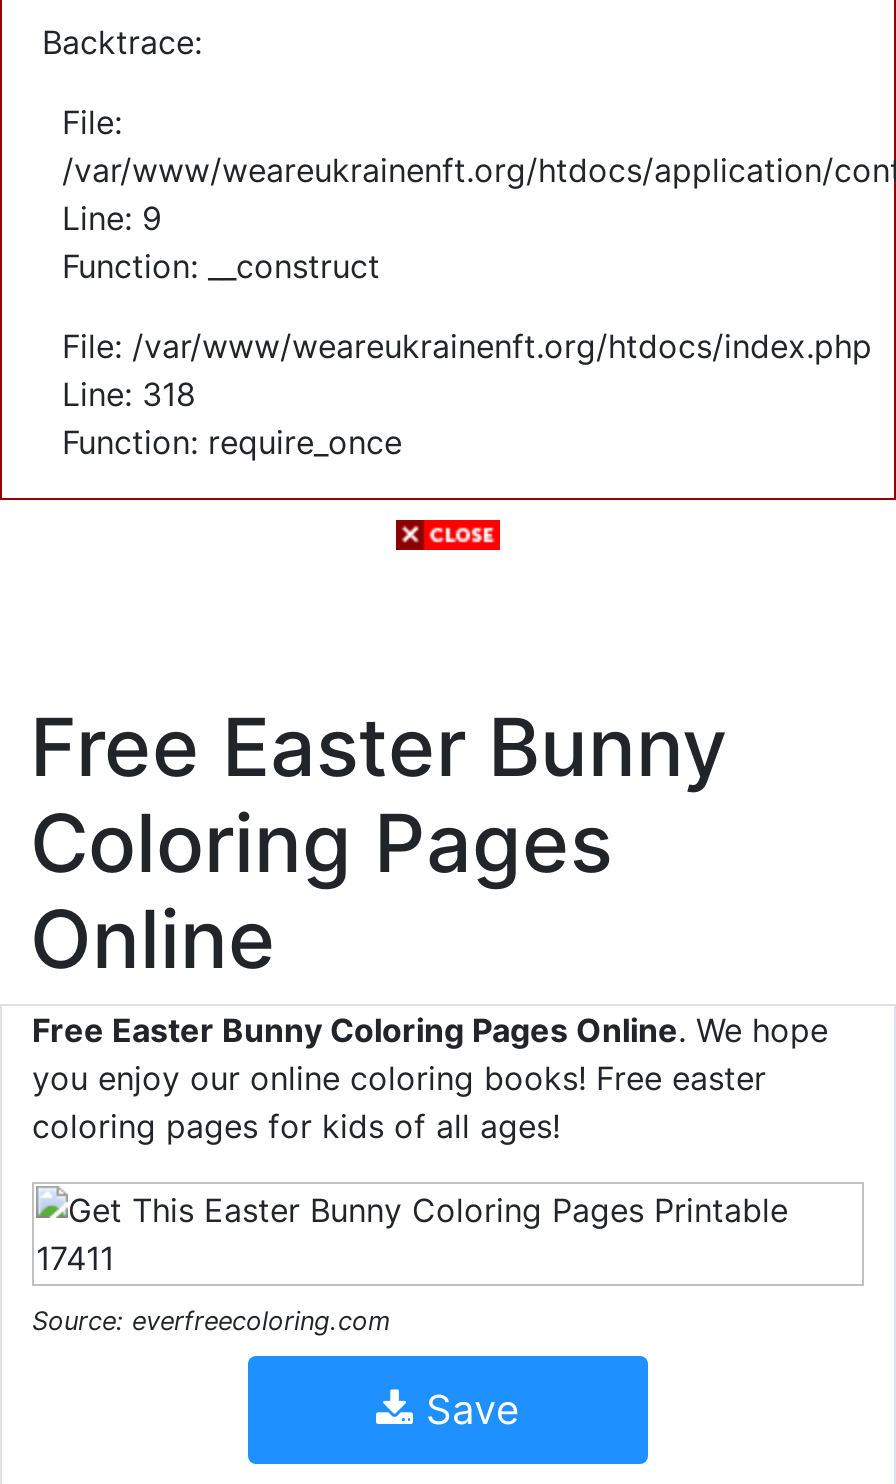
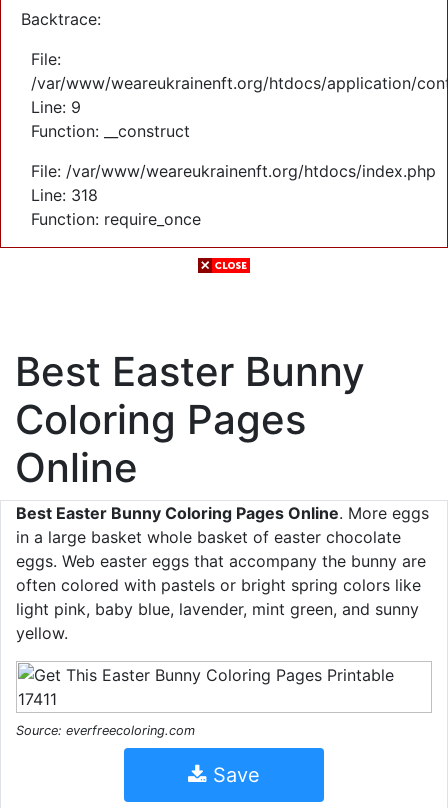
[30,698,728,796] Free Easter Bunny -> [15,347,365,396] Best Easter Bunny
[32,1010,828,1146] Free Easter Bunny Coloring Pages Online. We hope | you enjoy our online coloring books! Free easter | coloring pages for kids of all ages! -> [16,503,429,643] Best Easter Bunny Coloring Pages Online. More eggs | in a large basket whole basket of easter chocolate | eggs. Web easter eggs that accompany the bunny are | often colored with pastels or bright spring colors like | light pink, baby blue, lavender, mint green, and sunny | yellow.

